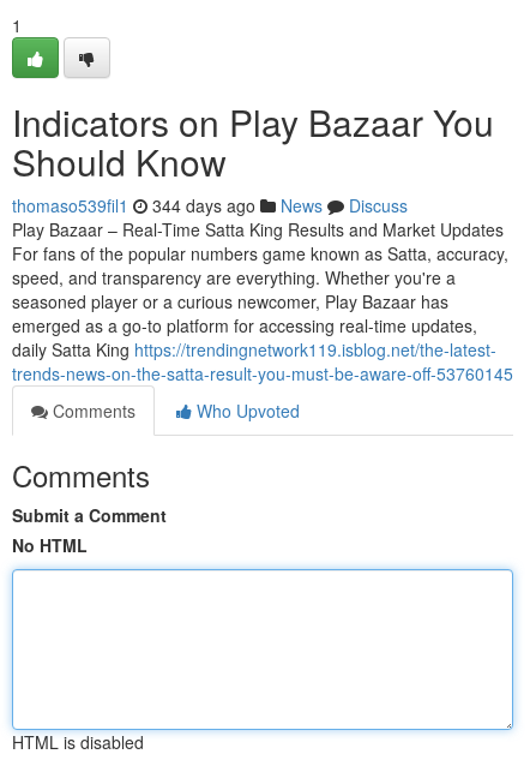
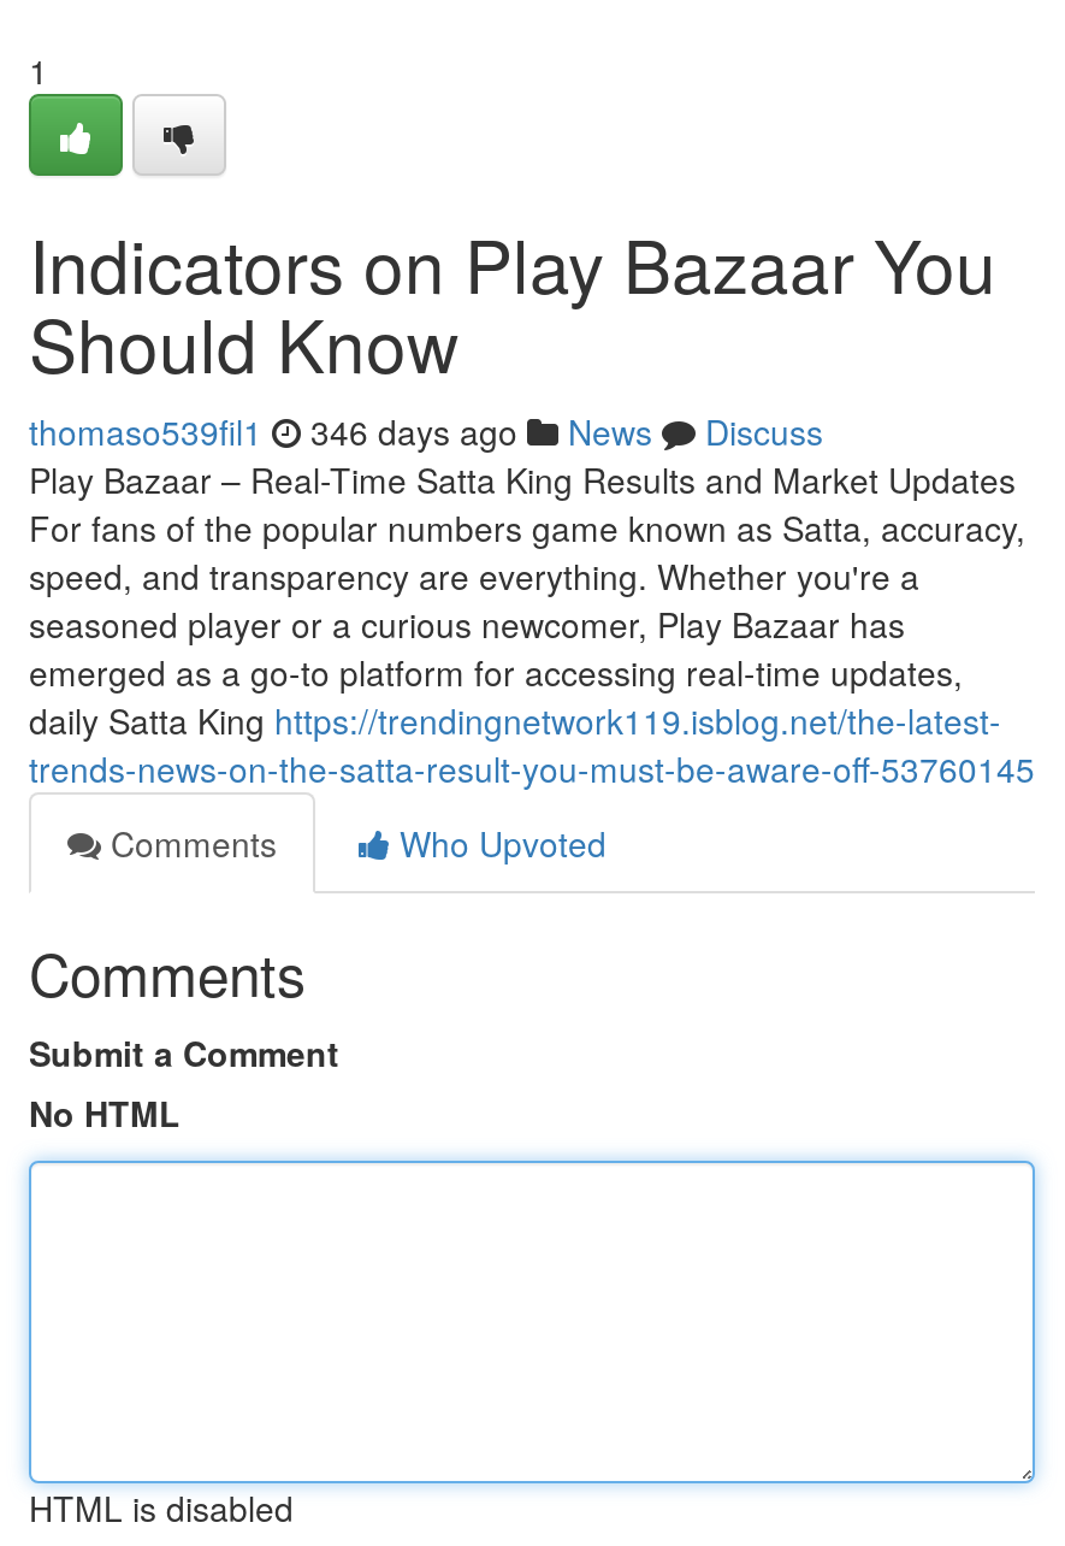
[12,193,408,217] thomaso539fil1 344 days ago News Discuss -> [29,407,823,455] thomaso539fil1 346 days ago News Discuss

